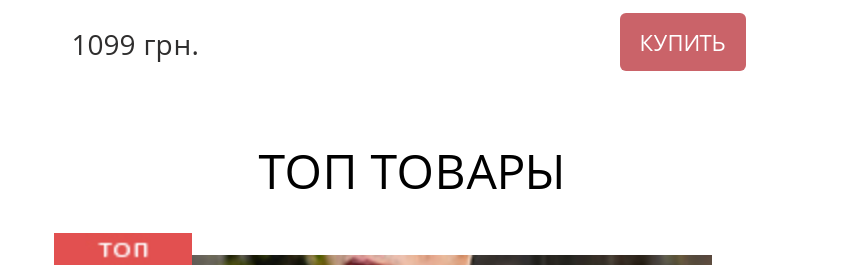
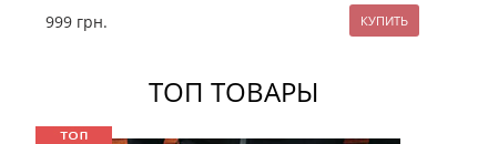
[72,25,200,63] 1099 грн. -> [45,11,107,32] 999 грн.

